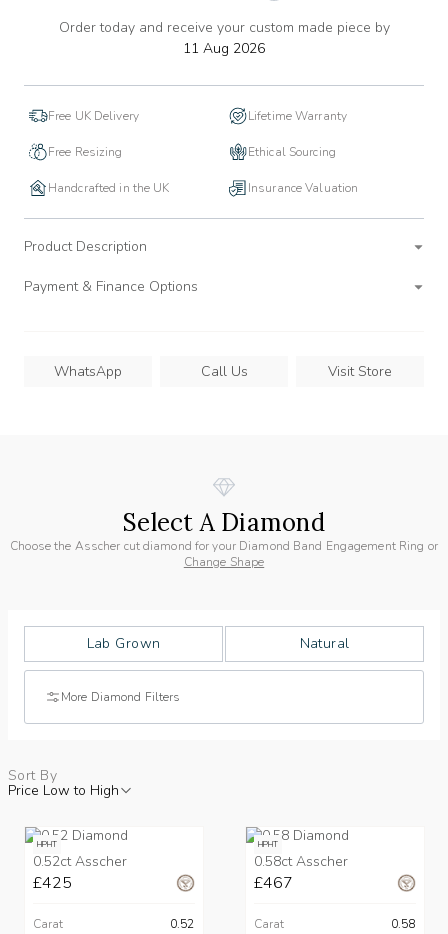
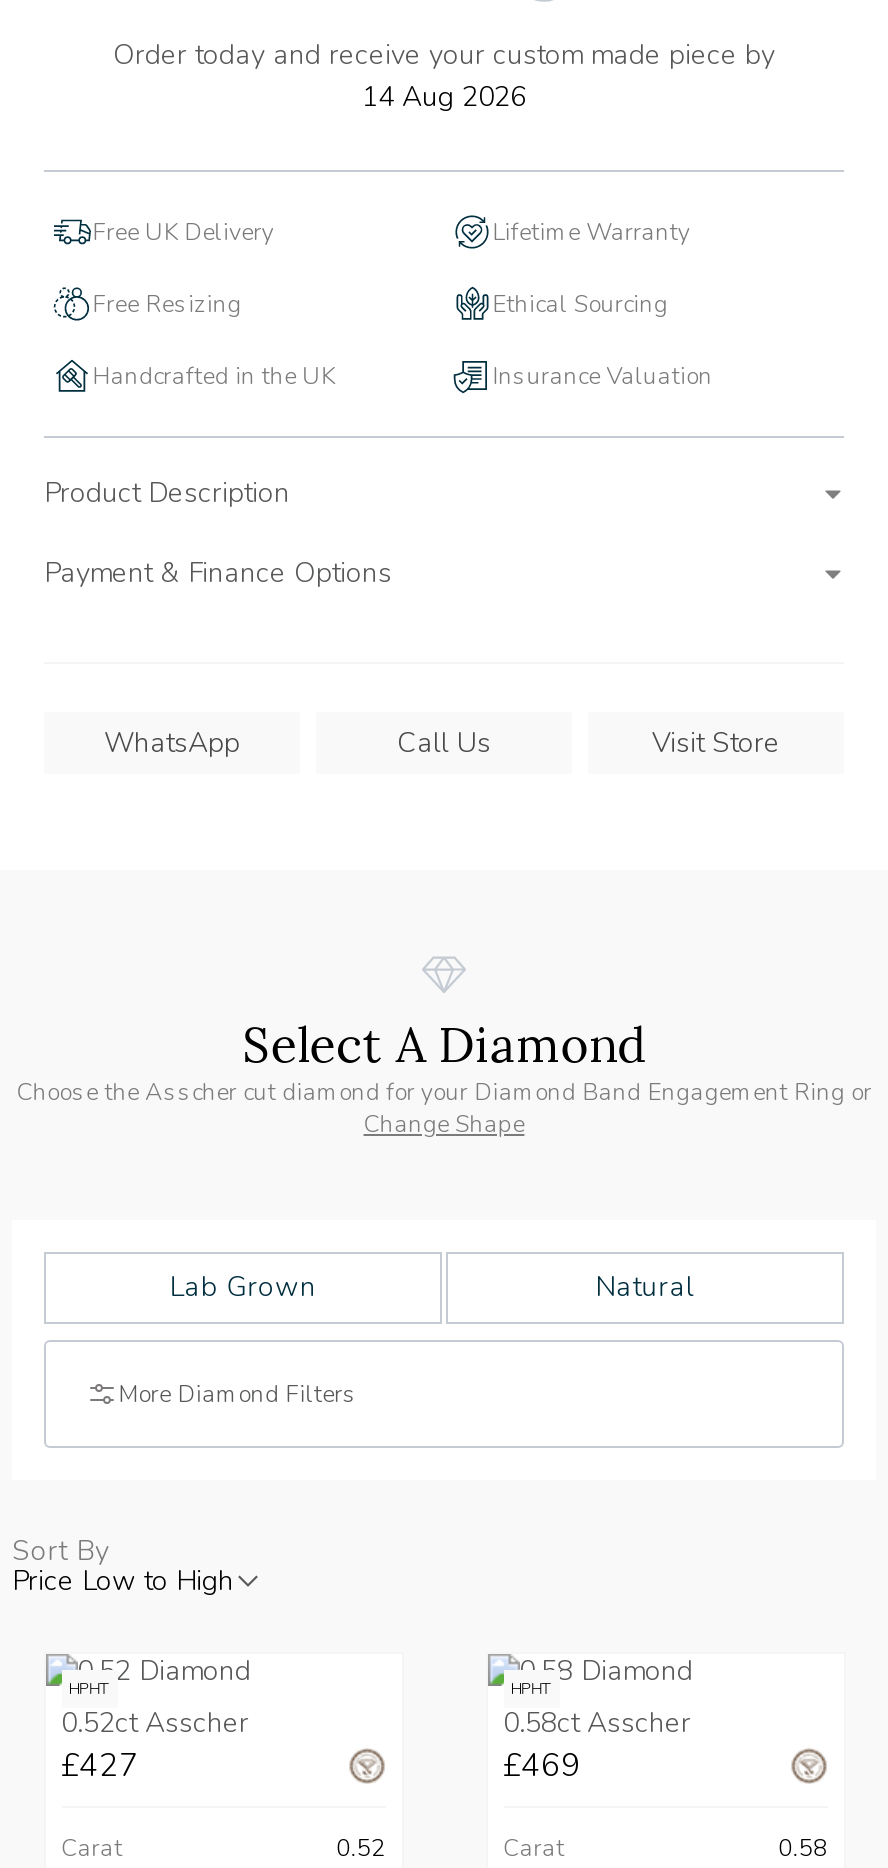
[183,39,265,58] 11 Aug 2026 -> [362,78,526,116] 14 Aug 2026
[32,872,71,894] £425 -> [61,1745,139,1789] £427
[253,872,292,894] £467 -> [503,1745,581,1789] £469

